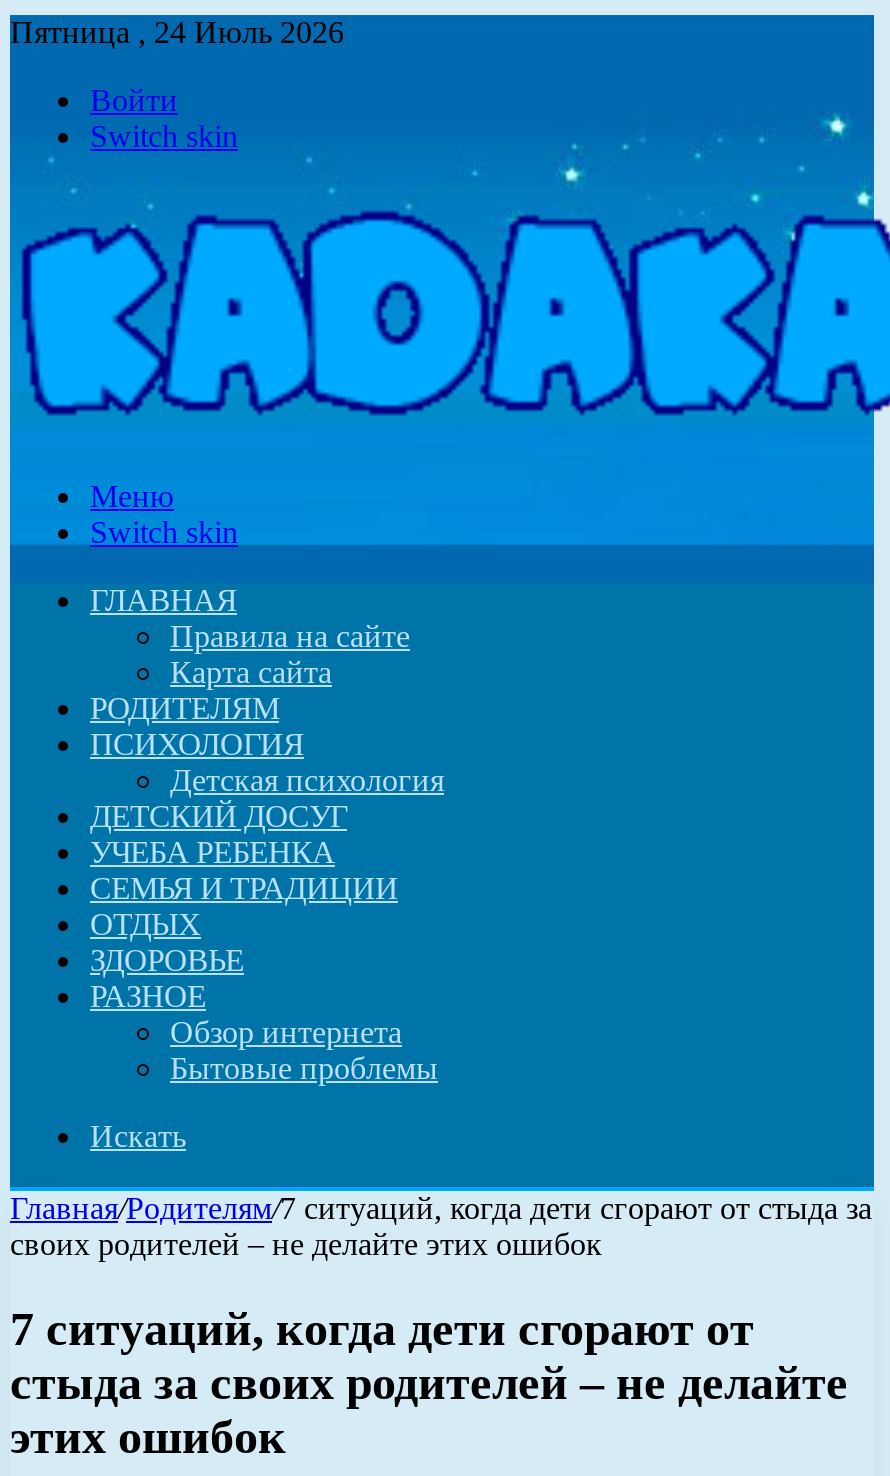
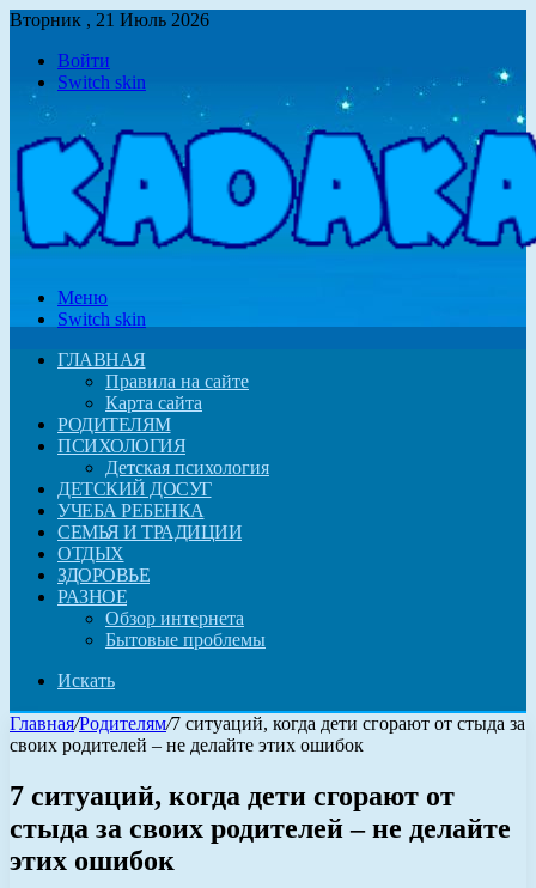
[10,15,344,49] Пятница , 24 Июль 2026 -> [10,10,209,30] Вторник , 21 Июль 2026

